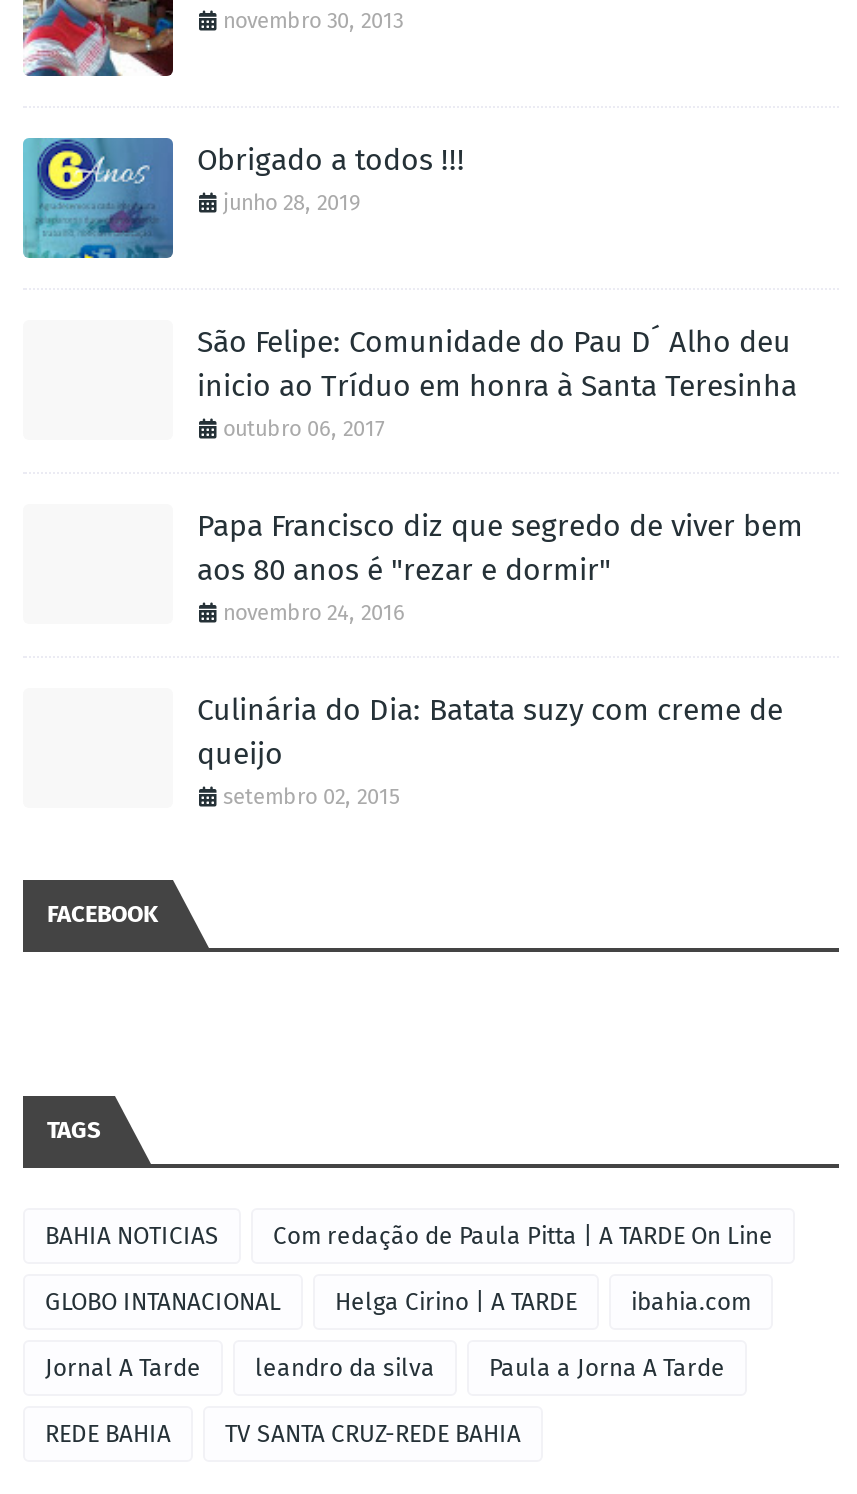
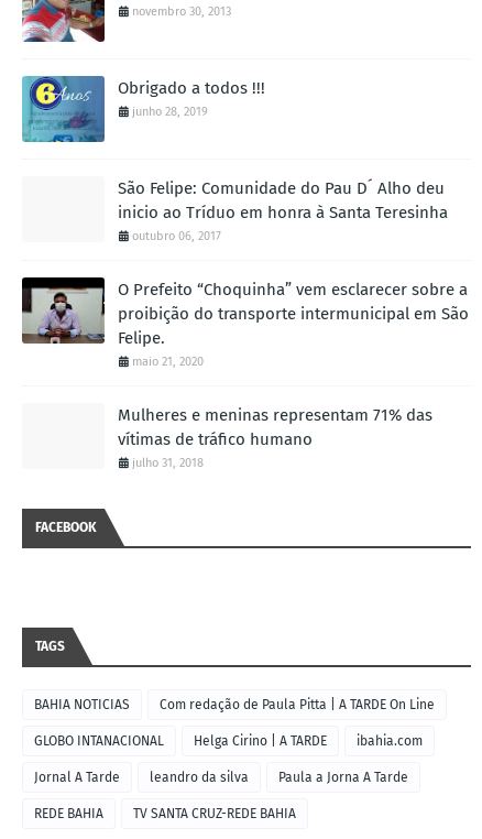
none -> [21,276,102,345] [image]
[197,508,803,626] Papa Francisco diz que segredo de viver bem | aos 80 anos é "rezar e dormir" | novembro 24, 2016 -> [118,280,469,369] O Prefeito “Choquinha” vem esclarecer sobre a | proibição do transporte intermunicipal em São | Felipe. | maio 21, 2020
[197,692,783,810] Culinária do Dia: Batata suzy com creme de | queijo | setembro 02, 2015 -> [118,405,432,470] Mulheres e meninas representam 71% das | vítimas de tráfico humano | julho 31, 2018

